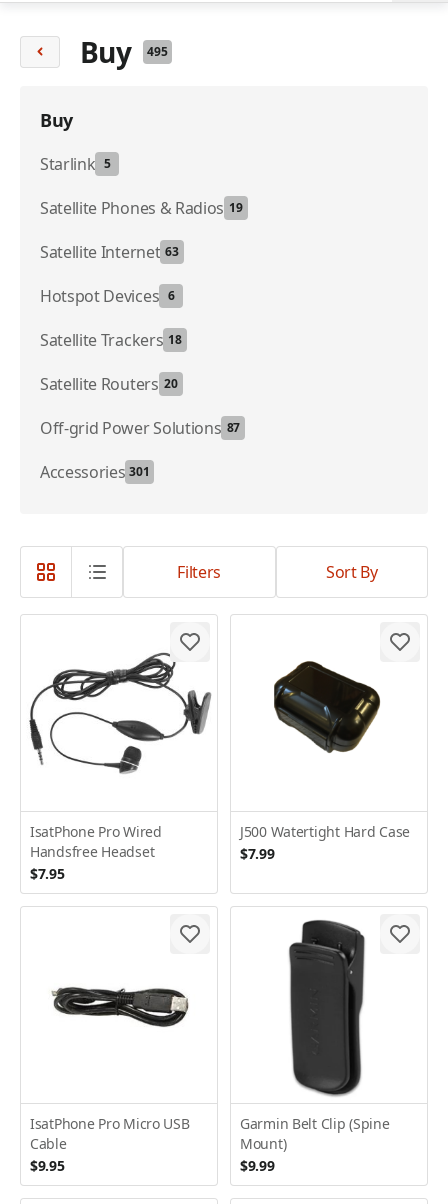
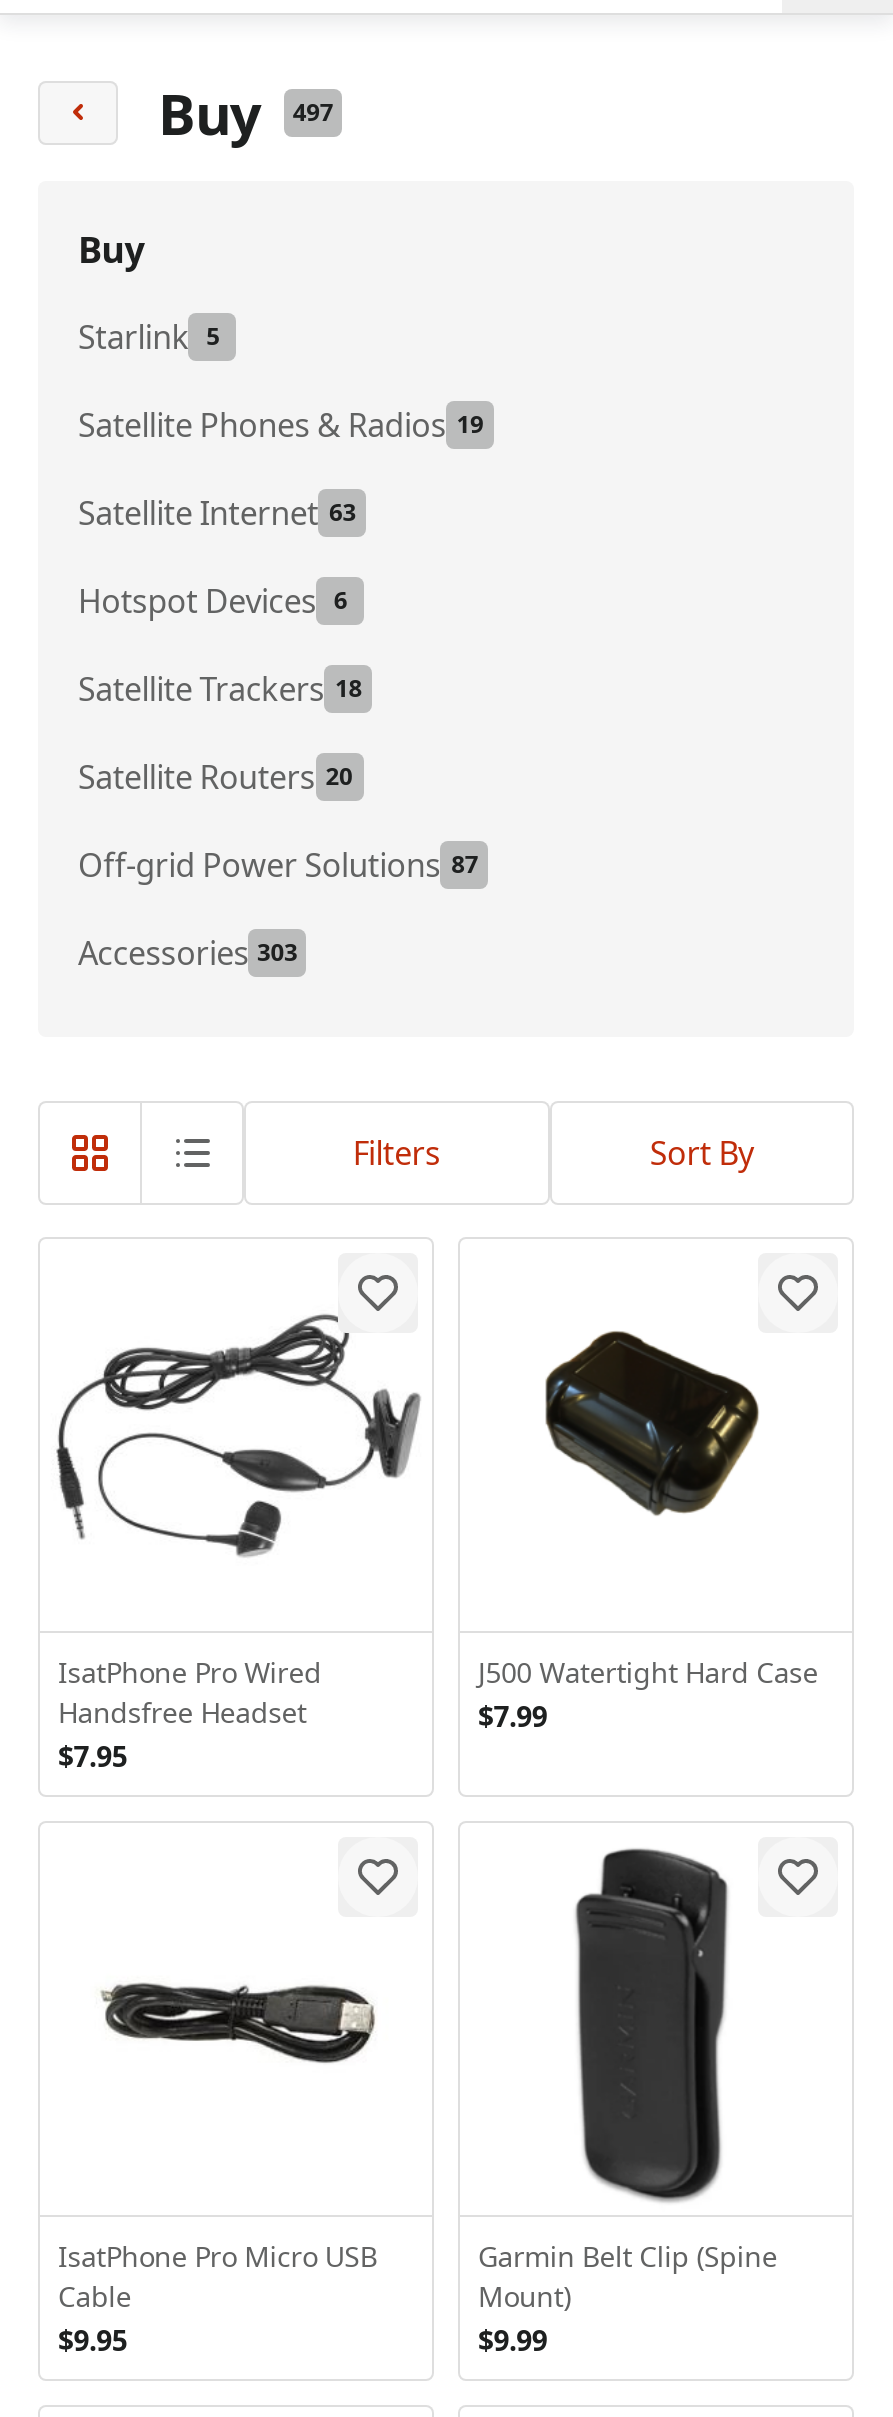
[80,33,168,71] Buy 495 -> [158,75,333,151] Buy 497
[40,461,150,483] Accessories 301 -> [78,931,298,975] Accessories 303

